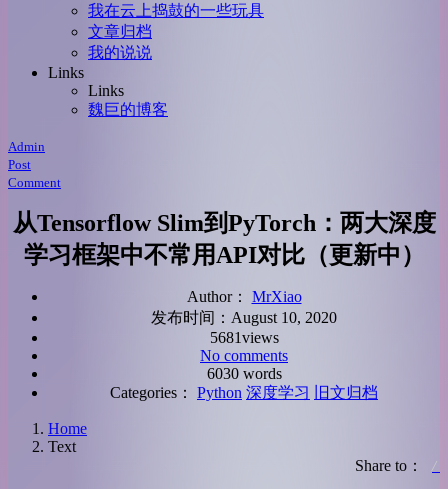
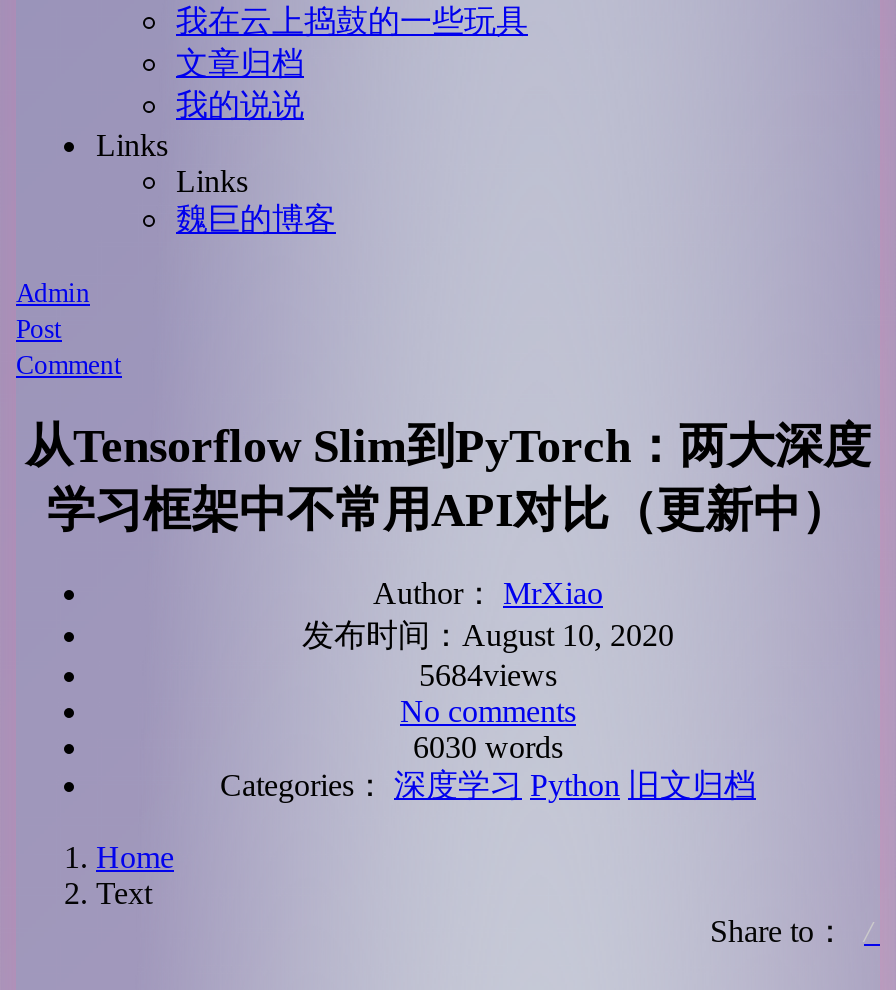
[209,329,278,346] 5681views -> [419,658,557,692] 5684views
[110,384,378,401] Categories： Python 深度学习 旧文归档 -> [220,768,756,802] Categories： 深度学习 Python 旧文归档

